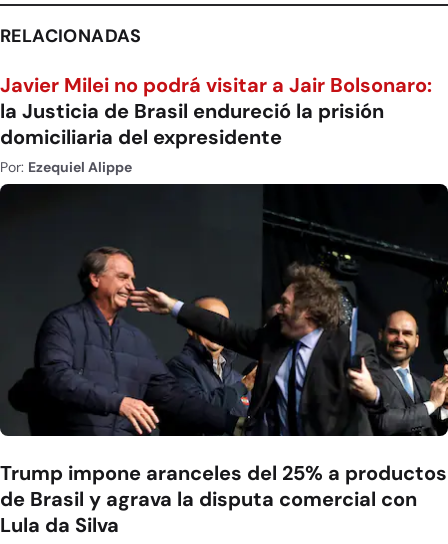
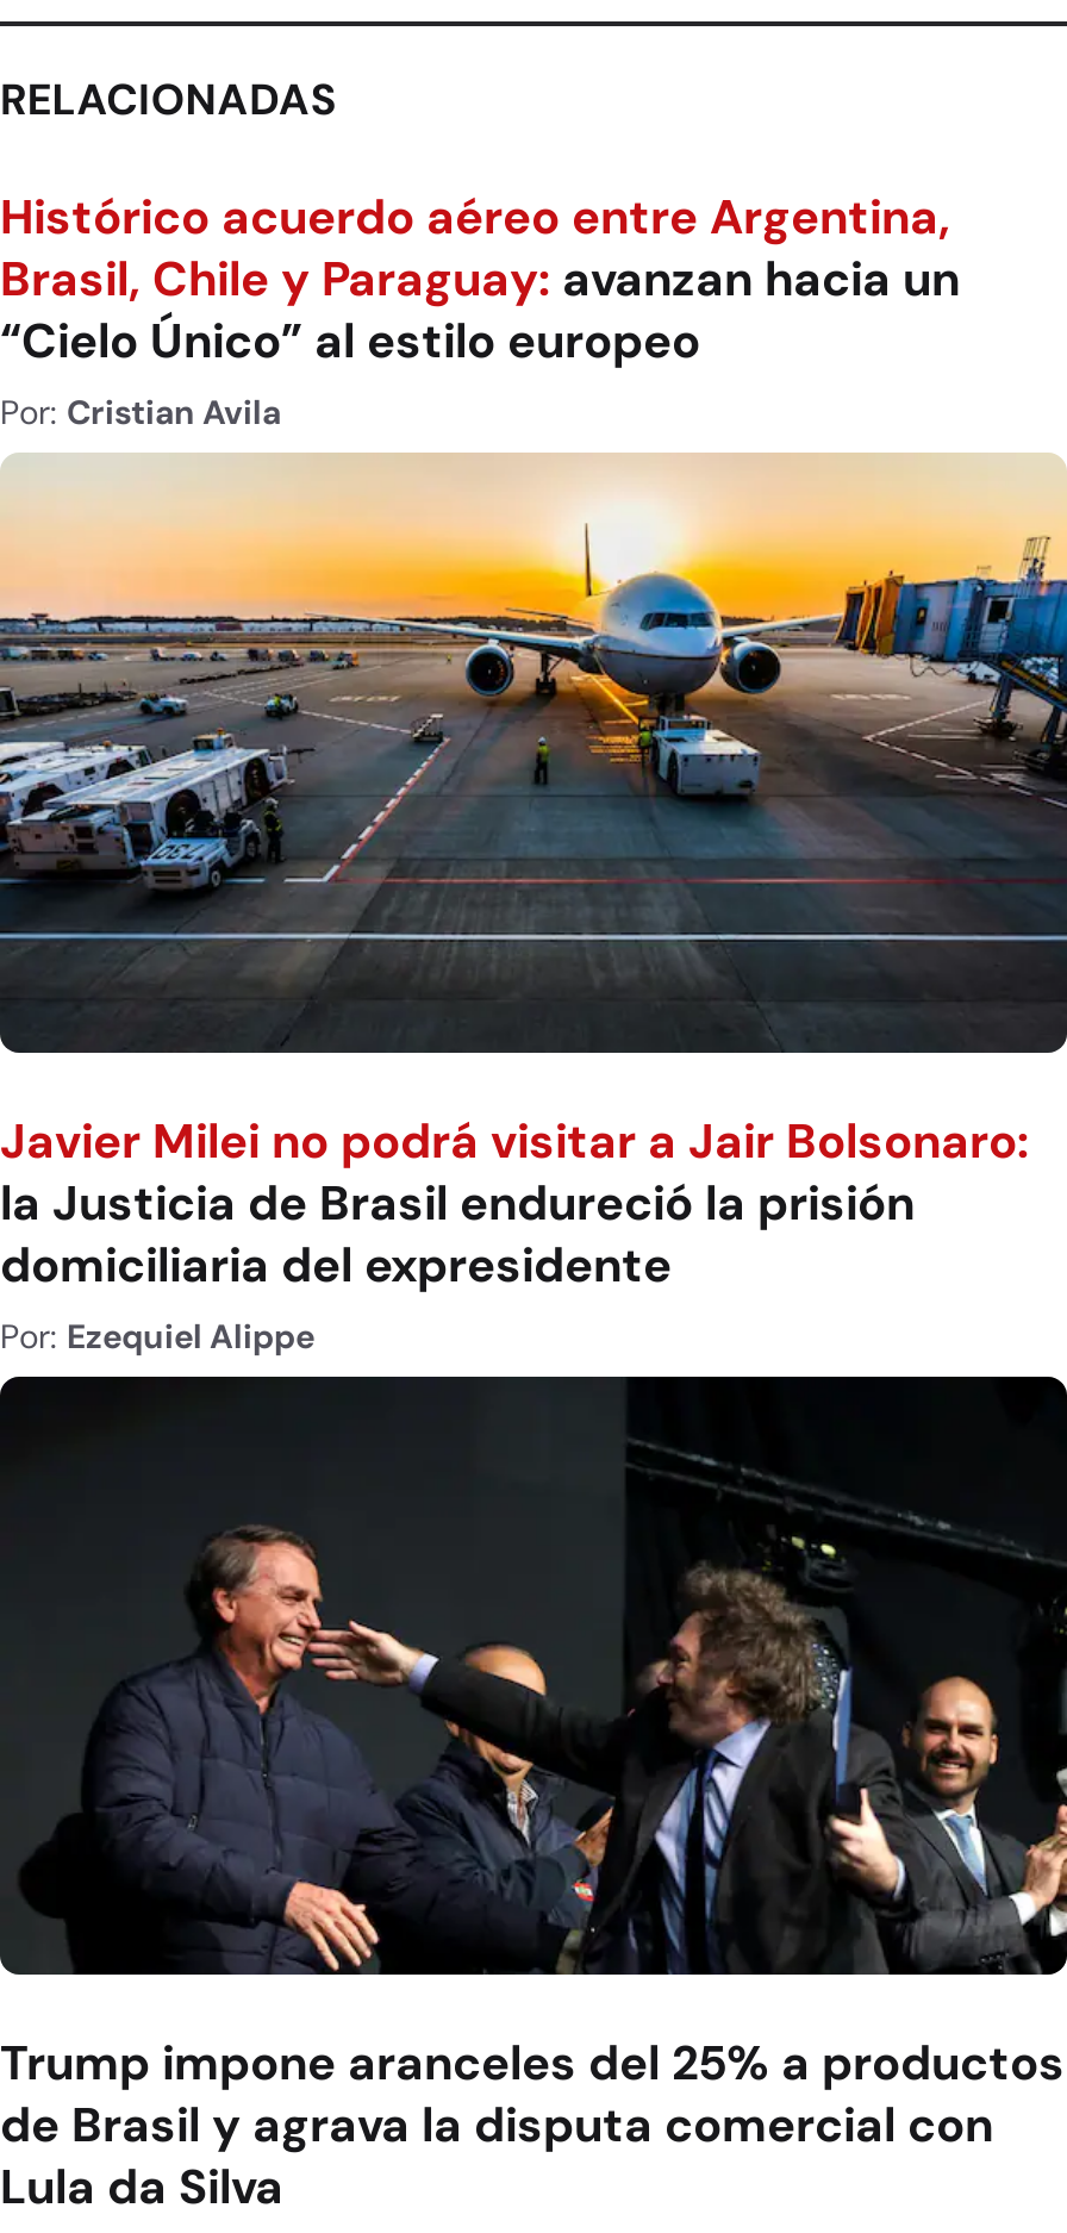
none -> [0,186,960,433] Histórico acuerdo aéreo entre Argentina, | Brasil, Chile y Paraguay: avanzan hacia un | “Cielo Único” al estilo europeo | Por: Cristian Avila
none -> [7,453,1060,1053] [image]

